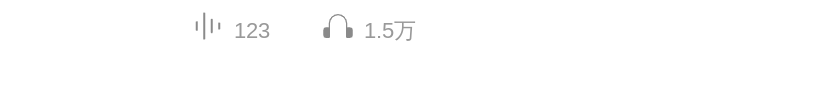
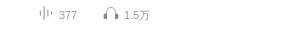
[234,18,270,42] 123 -> [59,9,77,21] 377

